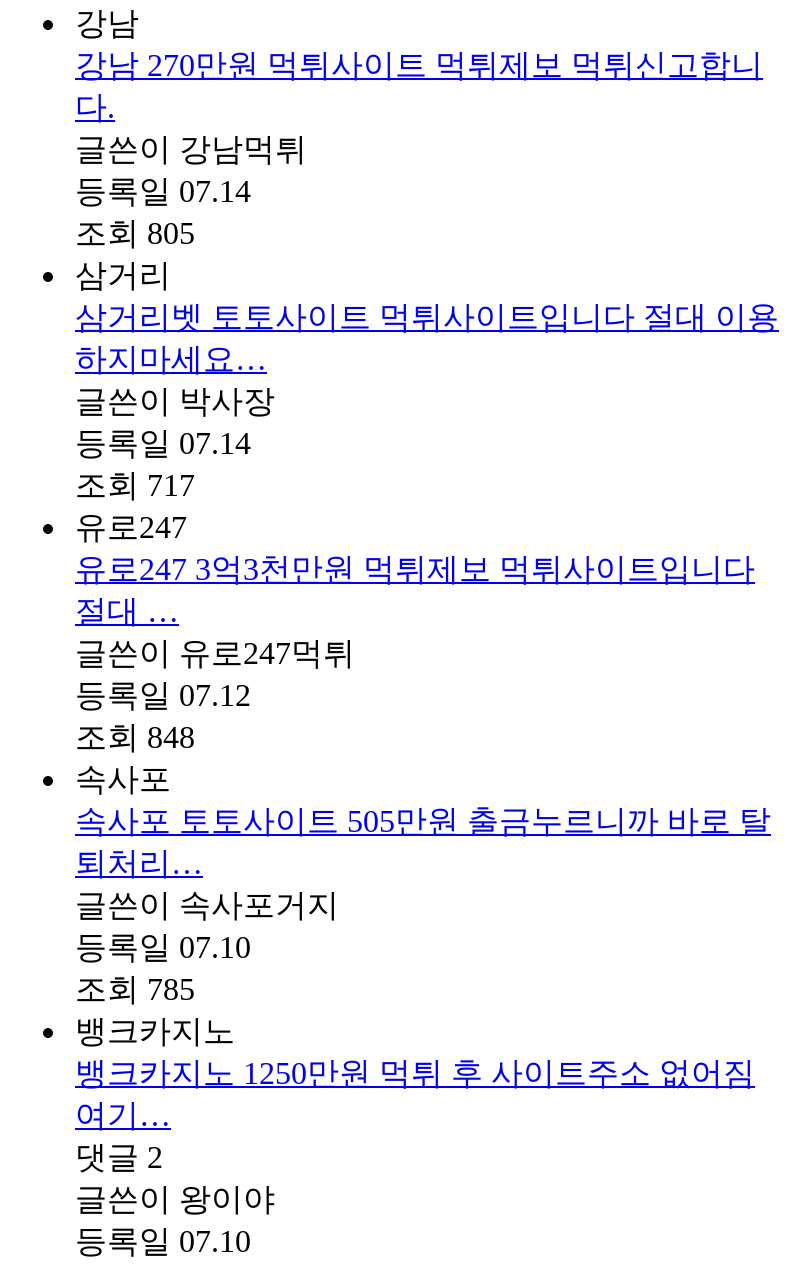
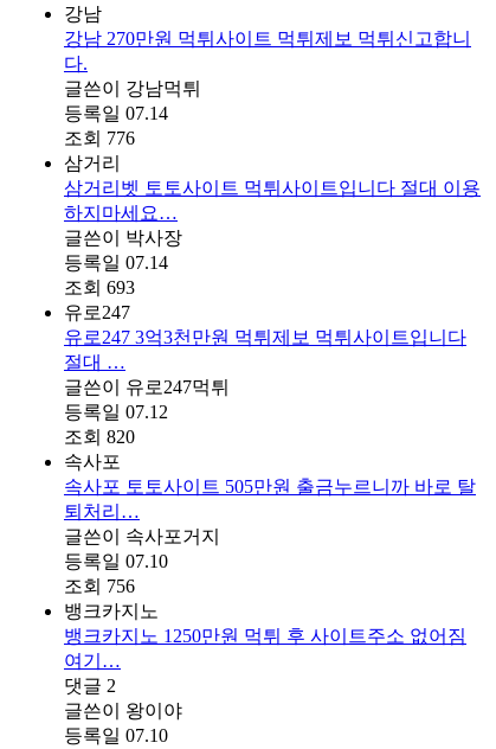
[75,216,195,250] 조회 805 -> [64,128,135,148] 조회 776
[75,468,195,502] 조회 717 -> [64,278,135,298] 조회 693
[75,720,195,754] 조회 848 -> [64,427,135,447] 조회 820
[75,972,195,1006] 조회 785 -> [64,576,135,596] 조회 756

